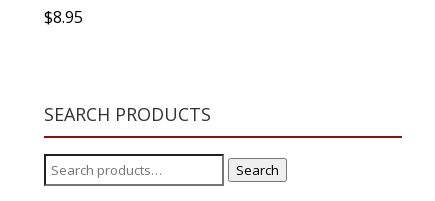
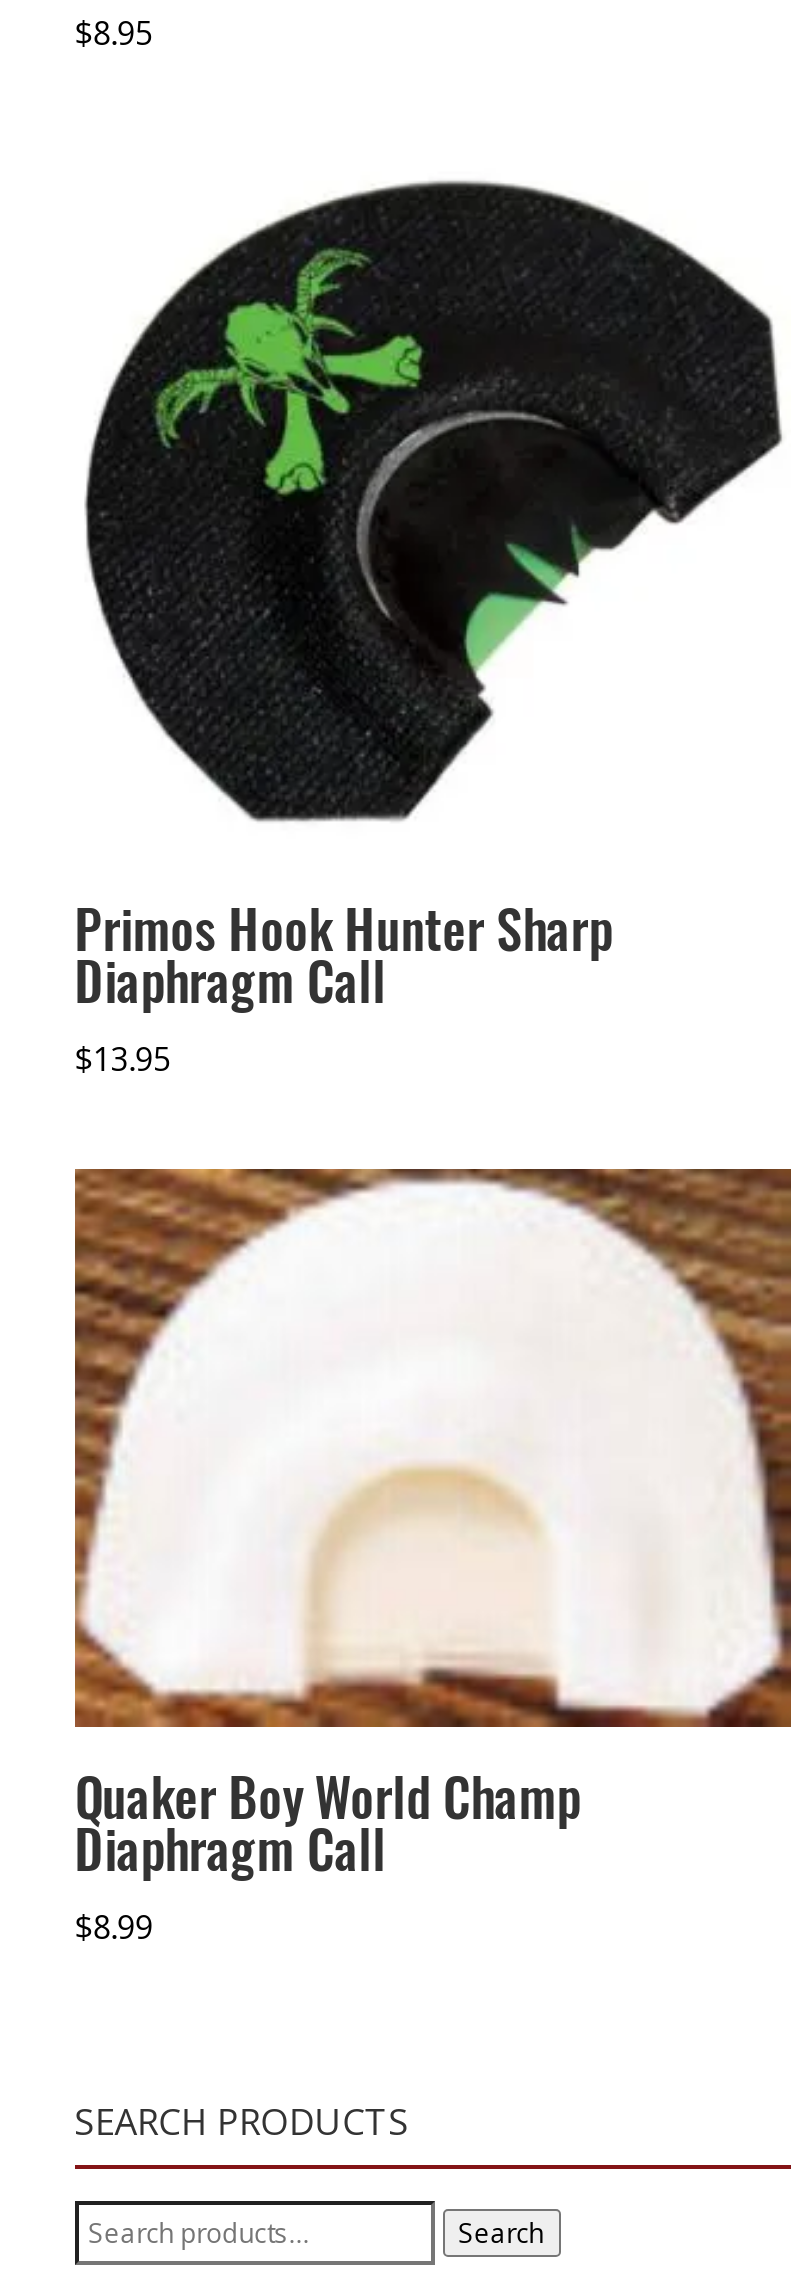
none -> [73,1168,793,1948] [image] | Quaker Boy World Champ | Diaphragm Call | $8.99
none -> [75,180,783,1081] [image] | Primos Hook Hunter Sharp | Diaphragm Call | $13.95

